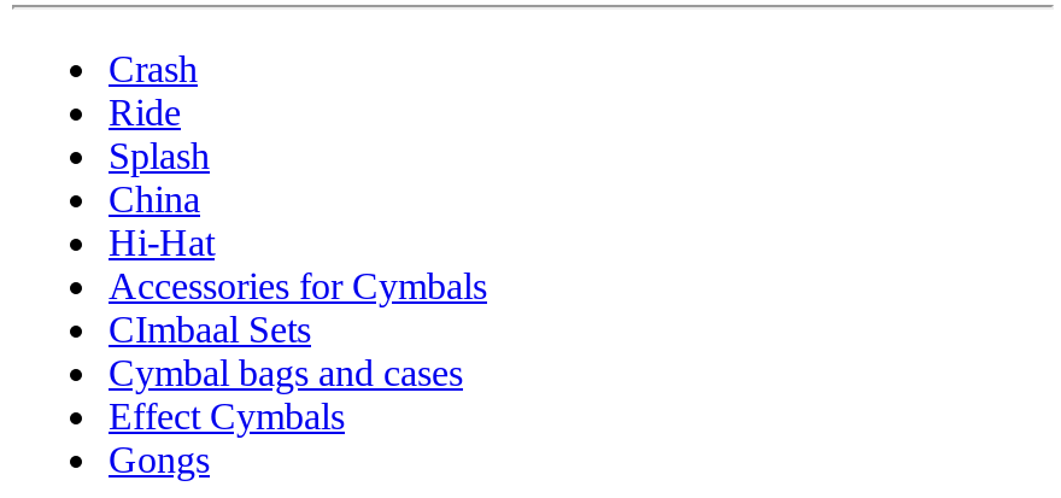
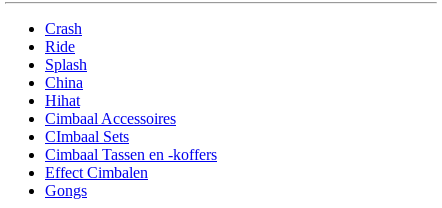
[109,222,487,306] Hi-Hat | Accessories for Cymbals -> [45,92,176,127] Hihat | Cimbaal Accessoires
[109,352,463,437] Cymbal bags and cases | Effect Cymbals -> [45,146,217,181] Cimbaal Tassen en -koffers | Effect Cimbalen

